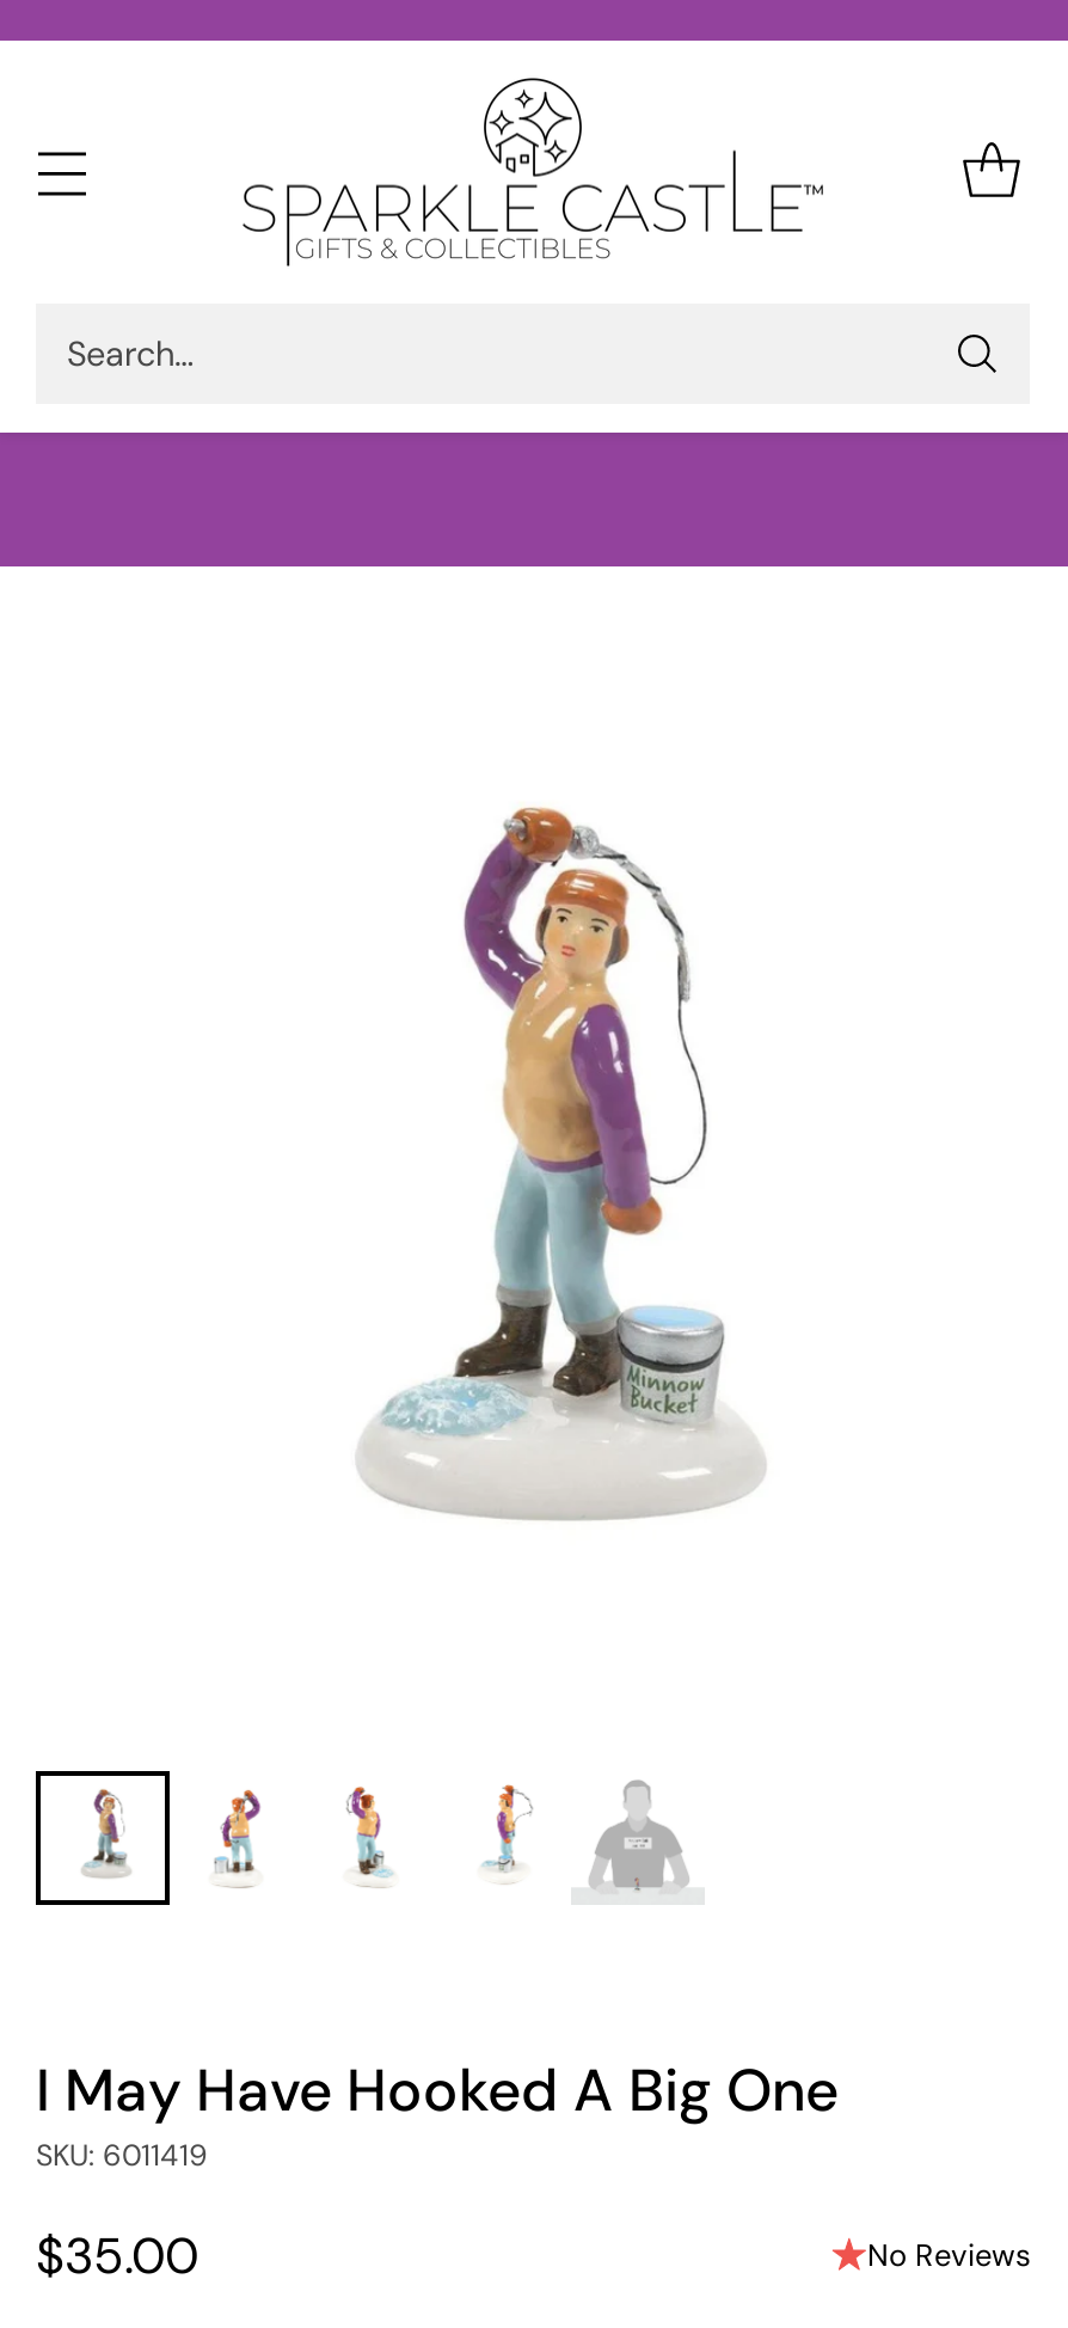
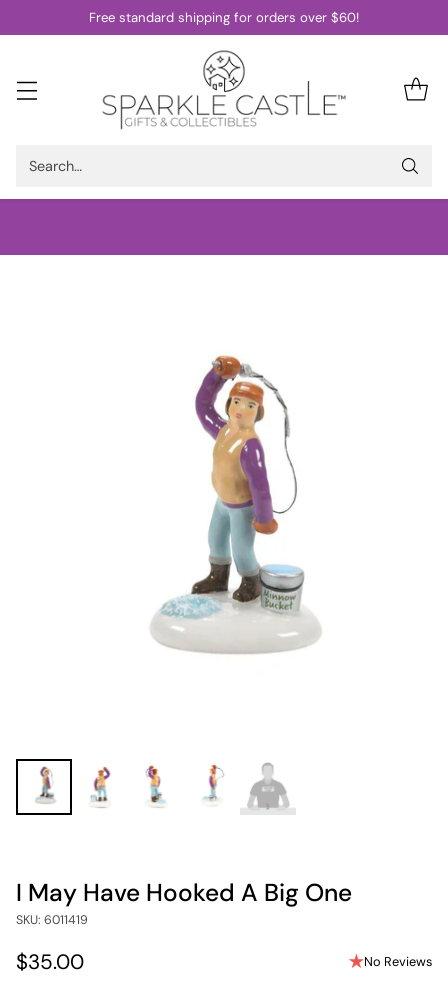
none -> [89,9,359,26] Free standard shipping for orders over $60!

